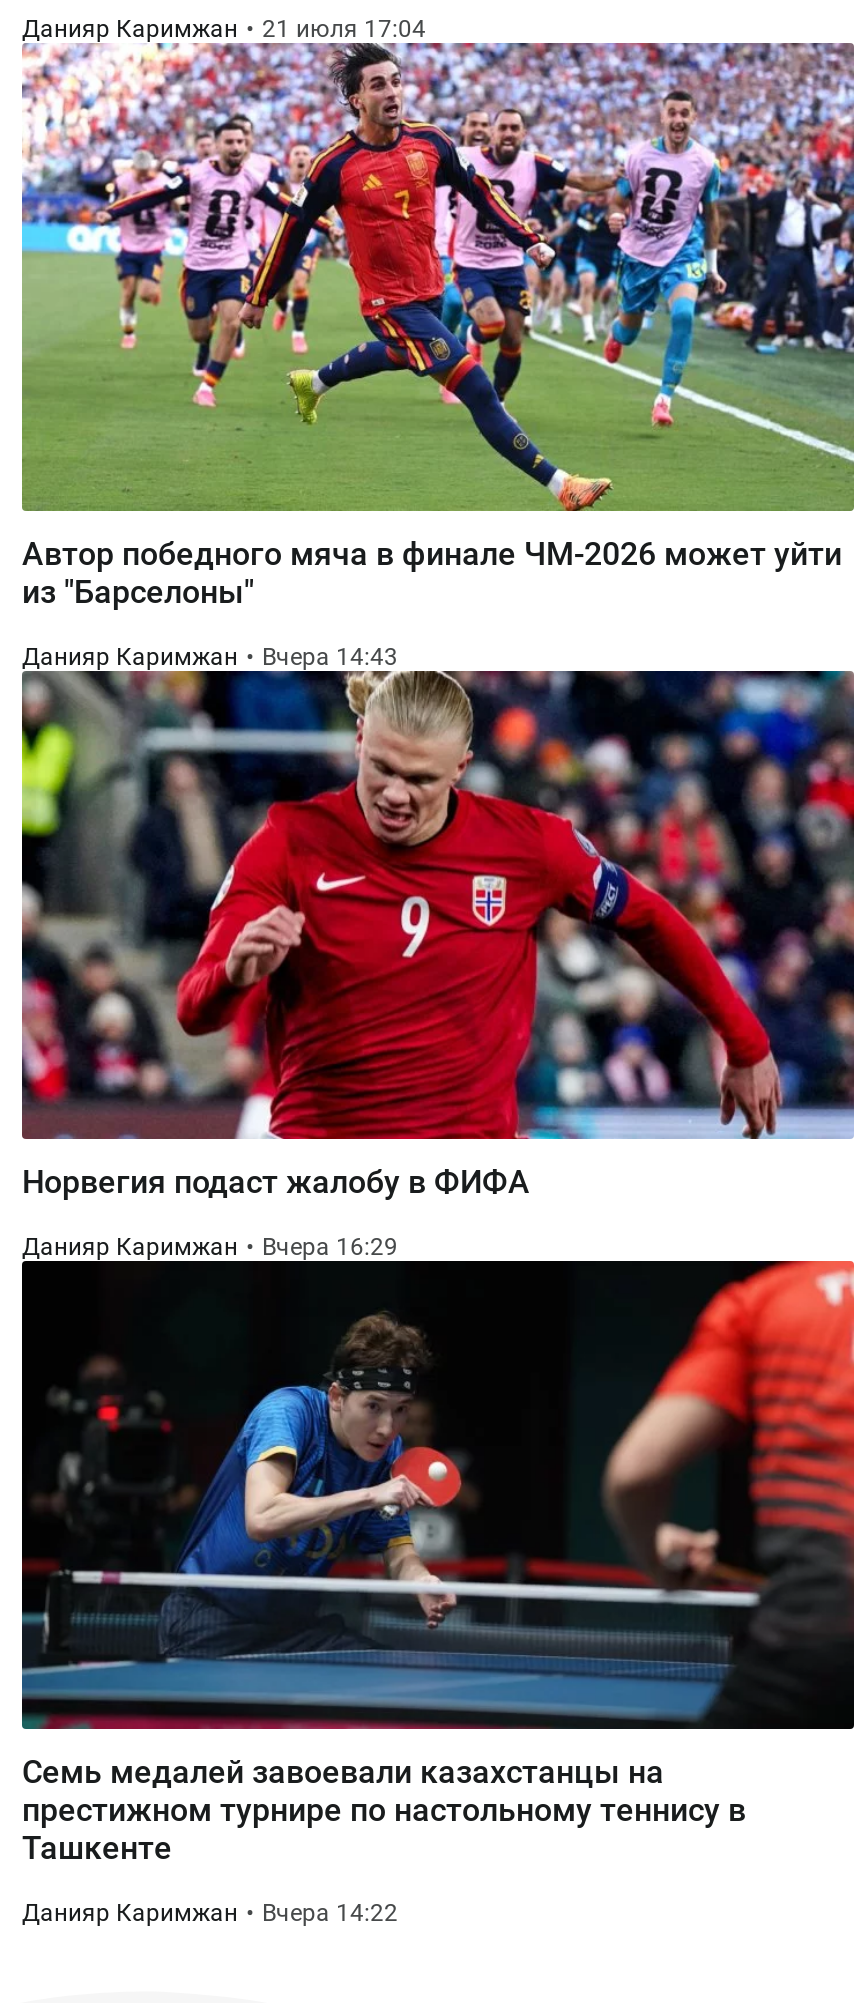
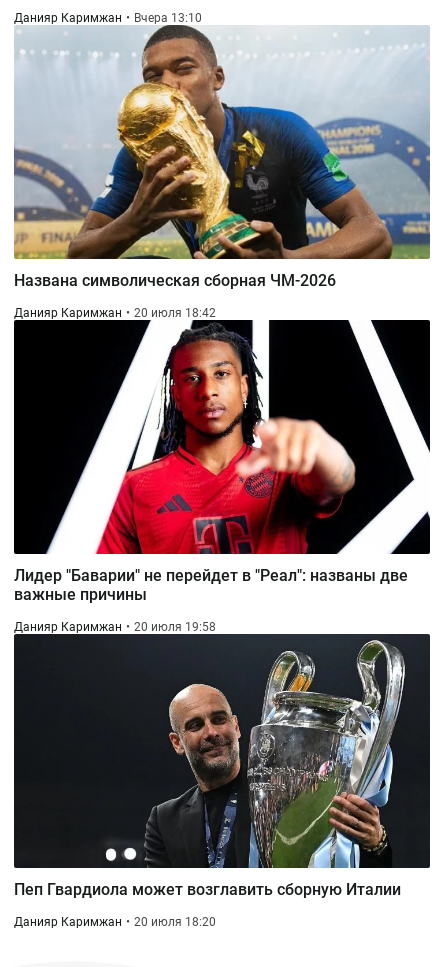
[22,15,426,43] Данияр Каримжан 21 июля 17:04 -> [14,11,202,25] Данияр Каримжан Вчера 13:10
[22,41,856,611] [image] | Автор победного мяча в финале ЧМ-2026 может уйти | из "Барселоны" -> [14,25,430,290] [image] | Названа символическая сборная ЧМ-2026
[20,643,856,1139] [image] | Данияр Каримжан Вчера 14:43 -> [13,306,431,555] [image] | Данияр Каримжан 20 июля 18:42
[22,1163,530,1201] Норвегия подаст жалобу в ФИФА -> [14,566,408,604] Лидер "Баварии" не перейдет в "Реал": названы две | важные причины
[20,1233,856,1731] [image] | Данияр Каримжан Вчера 16:29 -> [14,620,431,854] [image] | Данияр Каримжан 20 июля 19:58
[22,1753,746,1867] Семь медалей завоевали казахстанцы на | престижном турнире по настольному теннису в | Ташкенте -> [14,880,401,899] Пеп Гвардиола может возглавить сборную Италии
[22,1899,398,1927] Данияр Каримжан Вчера 14:22 -> [14,915,216,929] Данияр Каримжан 20 июля 18:20

